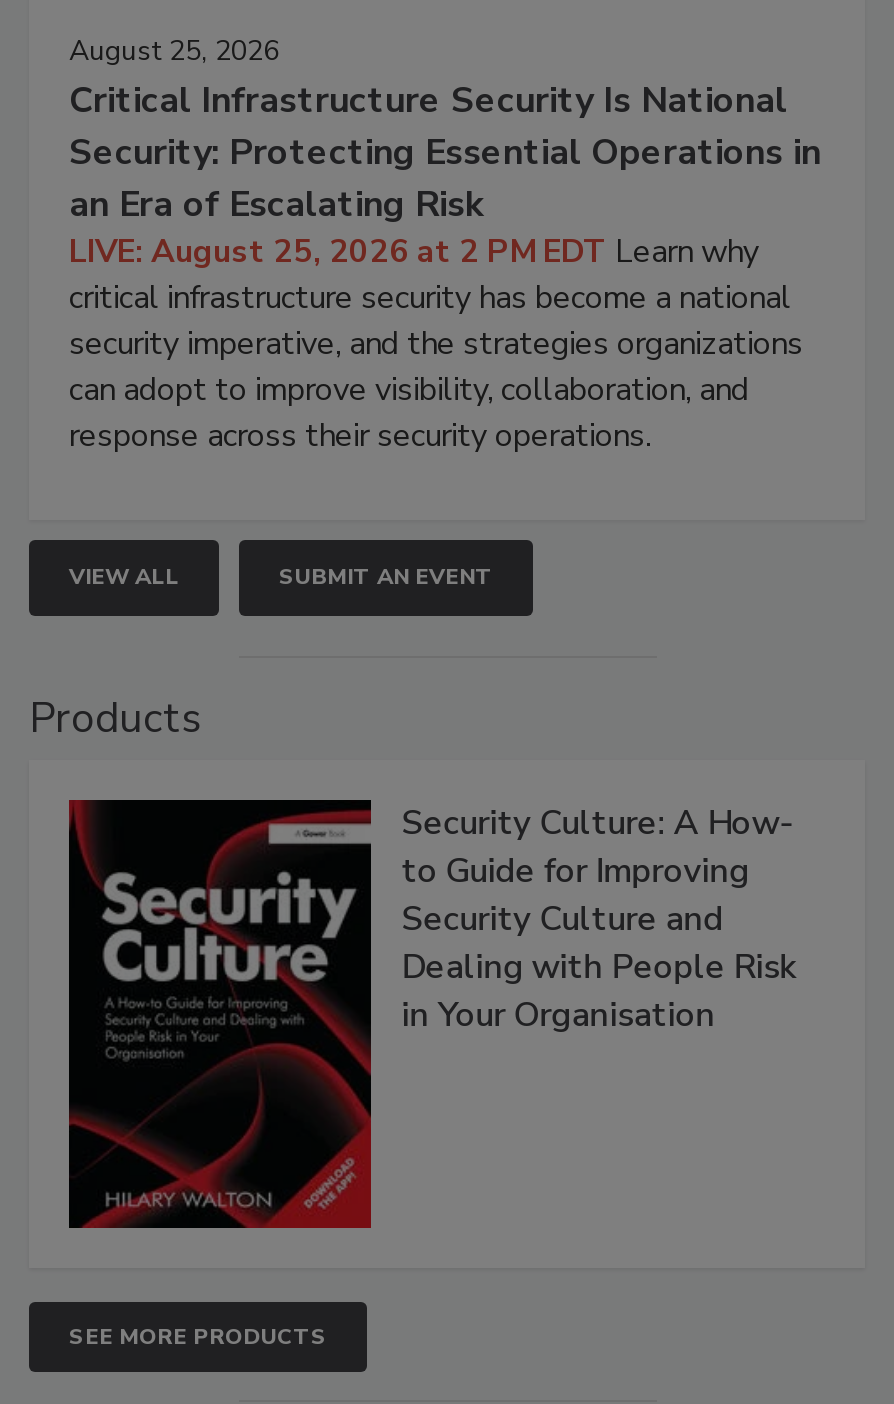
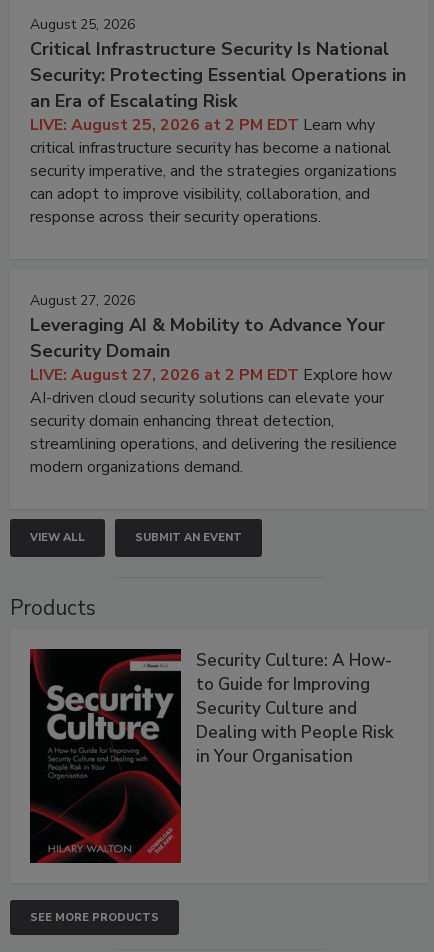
none -> [30,291,397,478] August 27, 2026 | Leveraging AI & Mobility to Advance Your | Security Domain | LIVE: August 27, 2026 at 2 PM EDT Explore how | AI-driven cloud security solutions can elevate your | security domain enhancing threat detection, | streamlining operations, and delivering the resilience | modern organizations demand.

